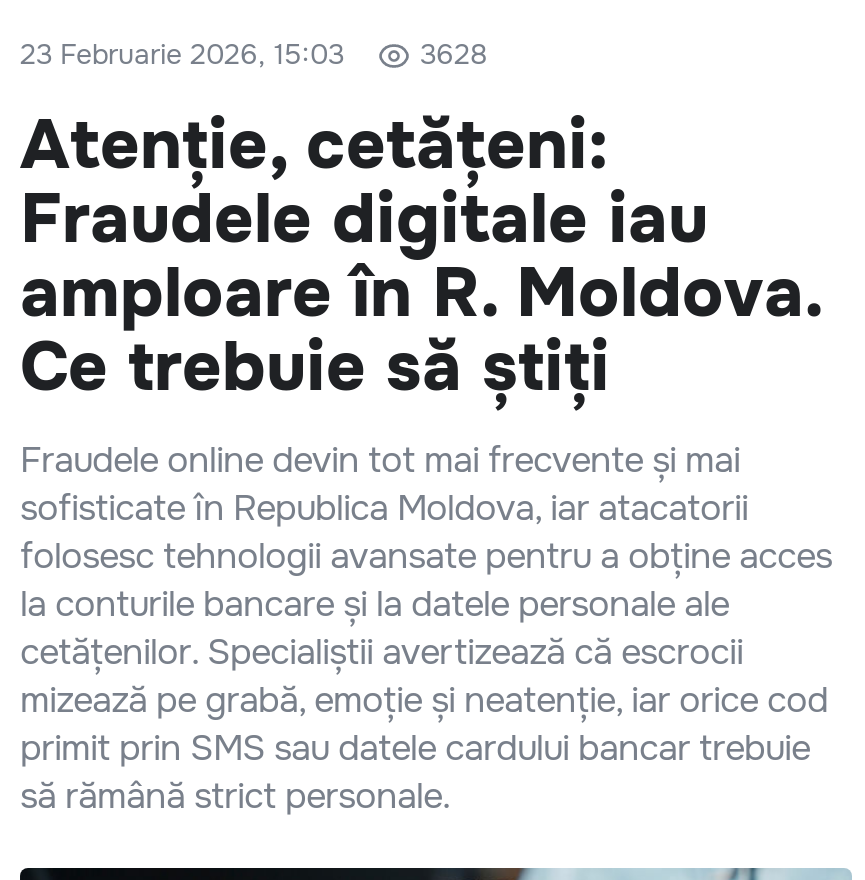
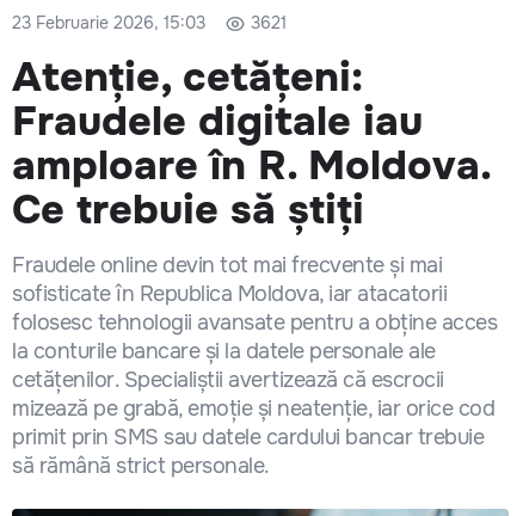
[420,37,488,73] 3628 -> [251,13,287,34] 3621

